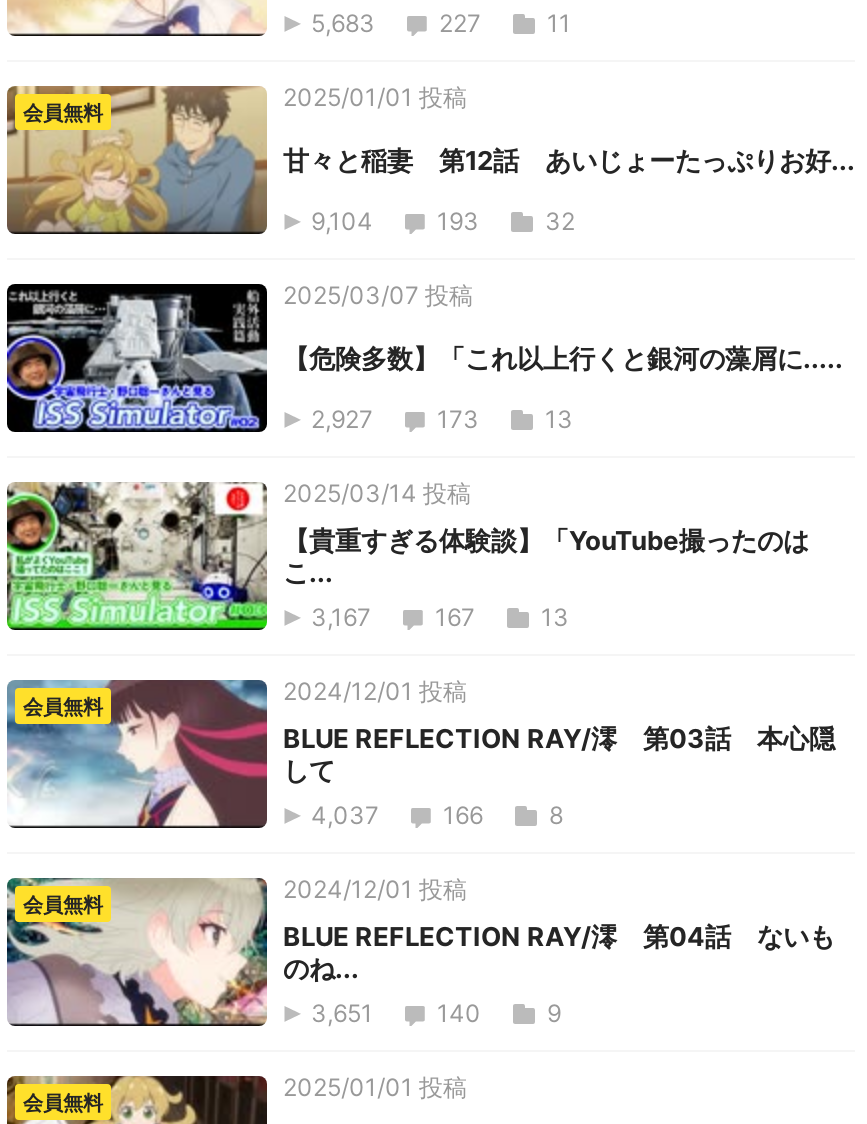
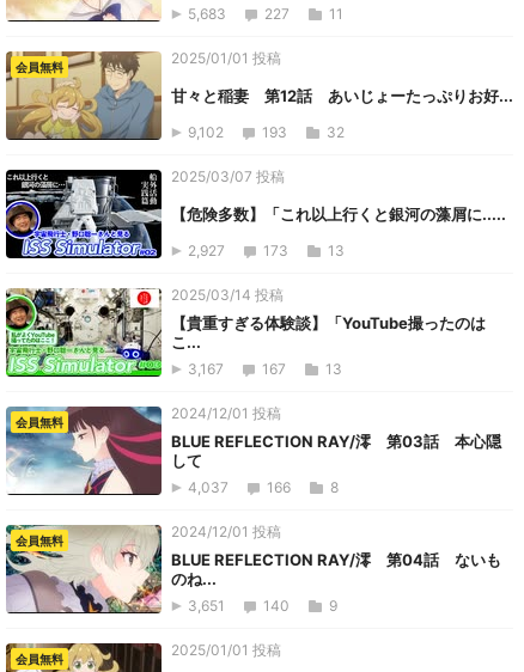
[311,206,373,236] 9,104 -> [188,123,224,141] 9,102

